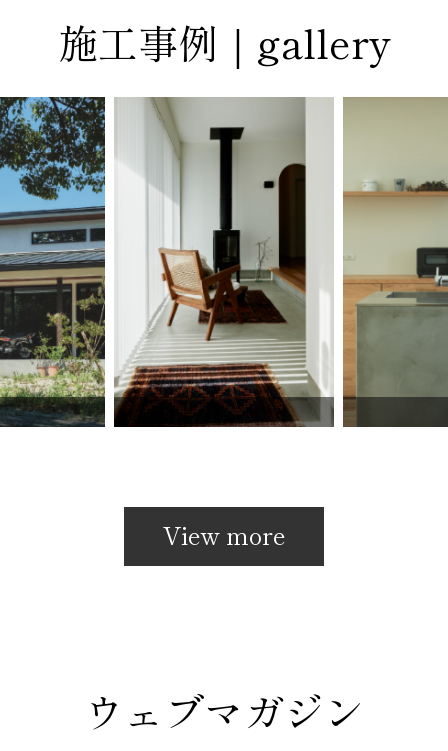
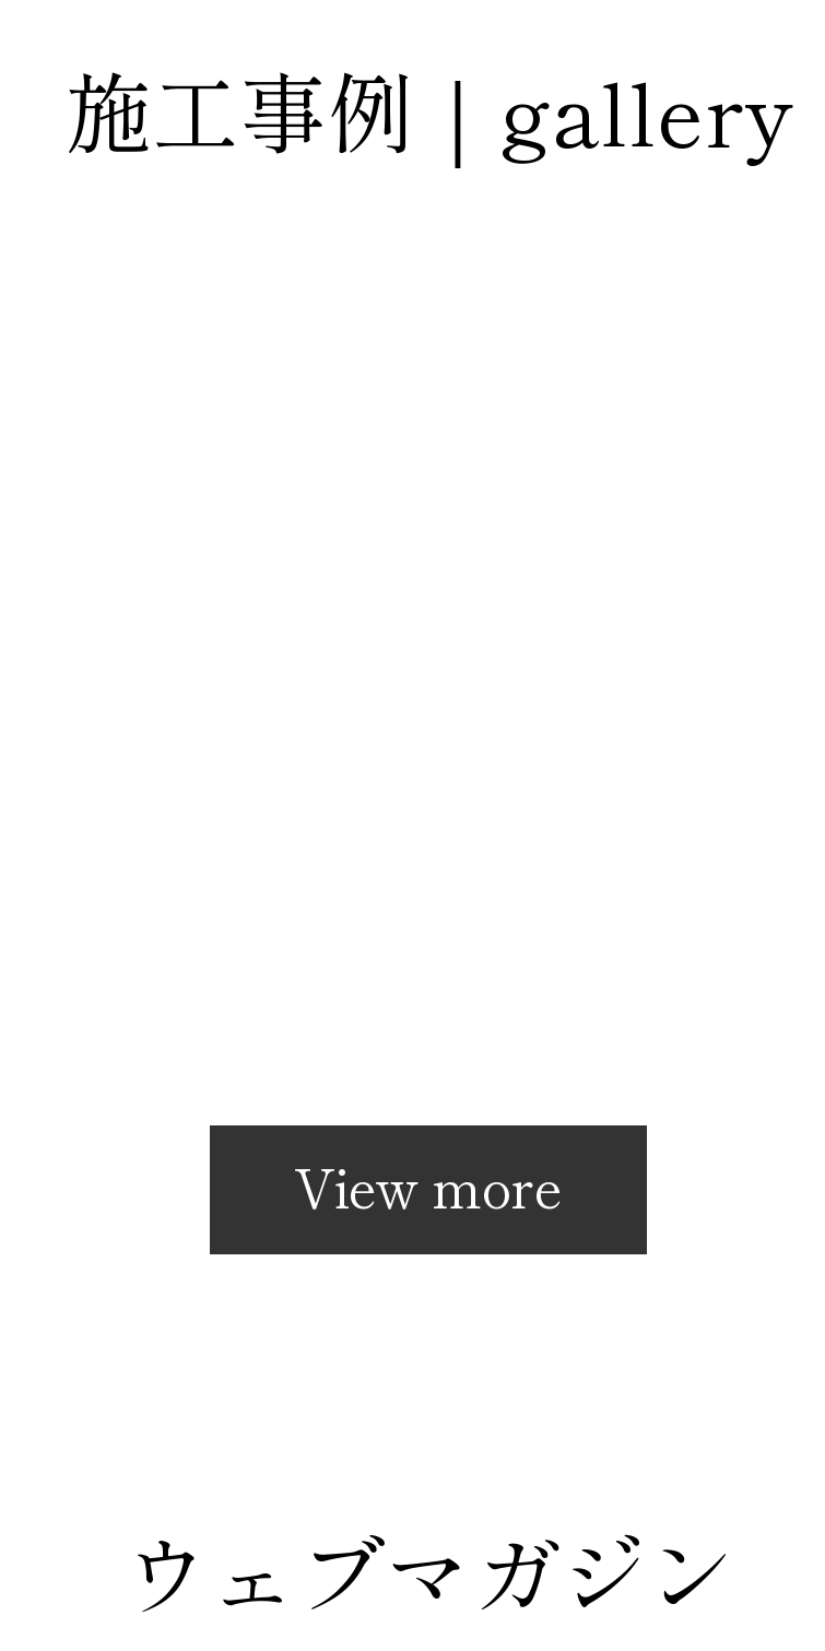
[3,96,106,428] [image] -> none
[113,96,335,428] [image] -> none
[342,96,445,428] [image] -> none

